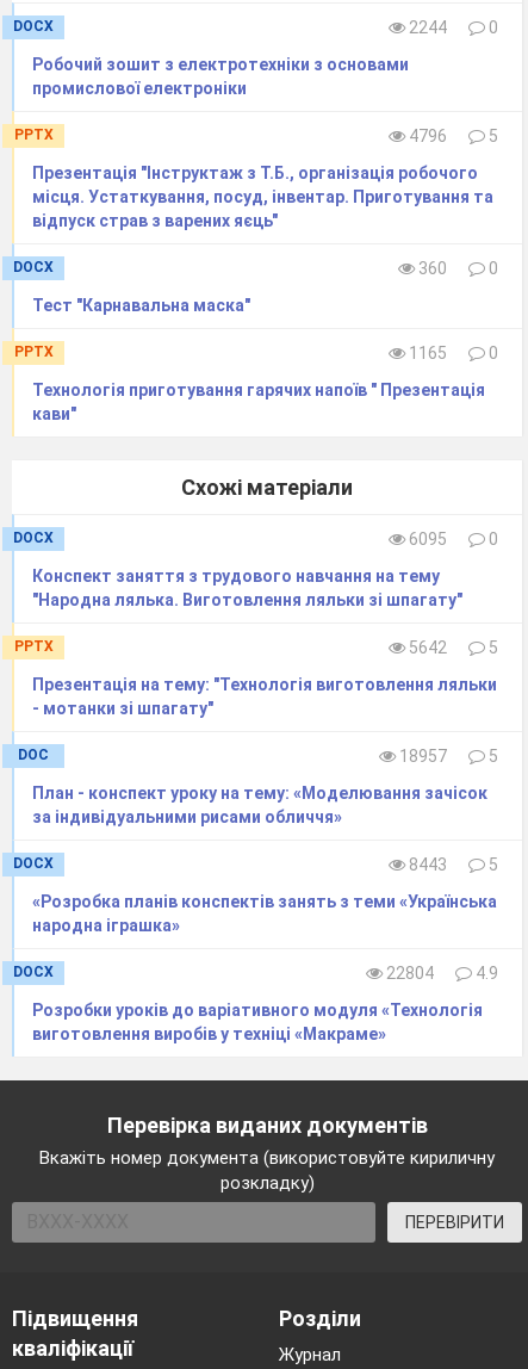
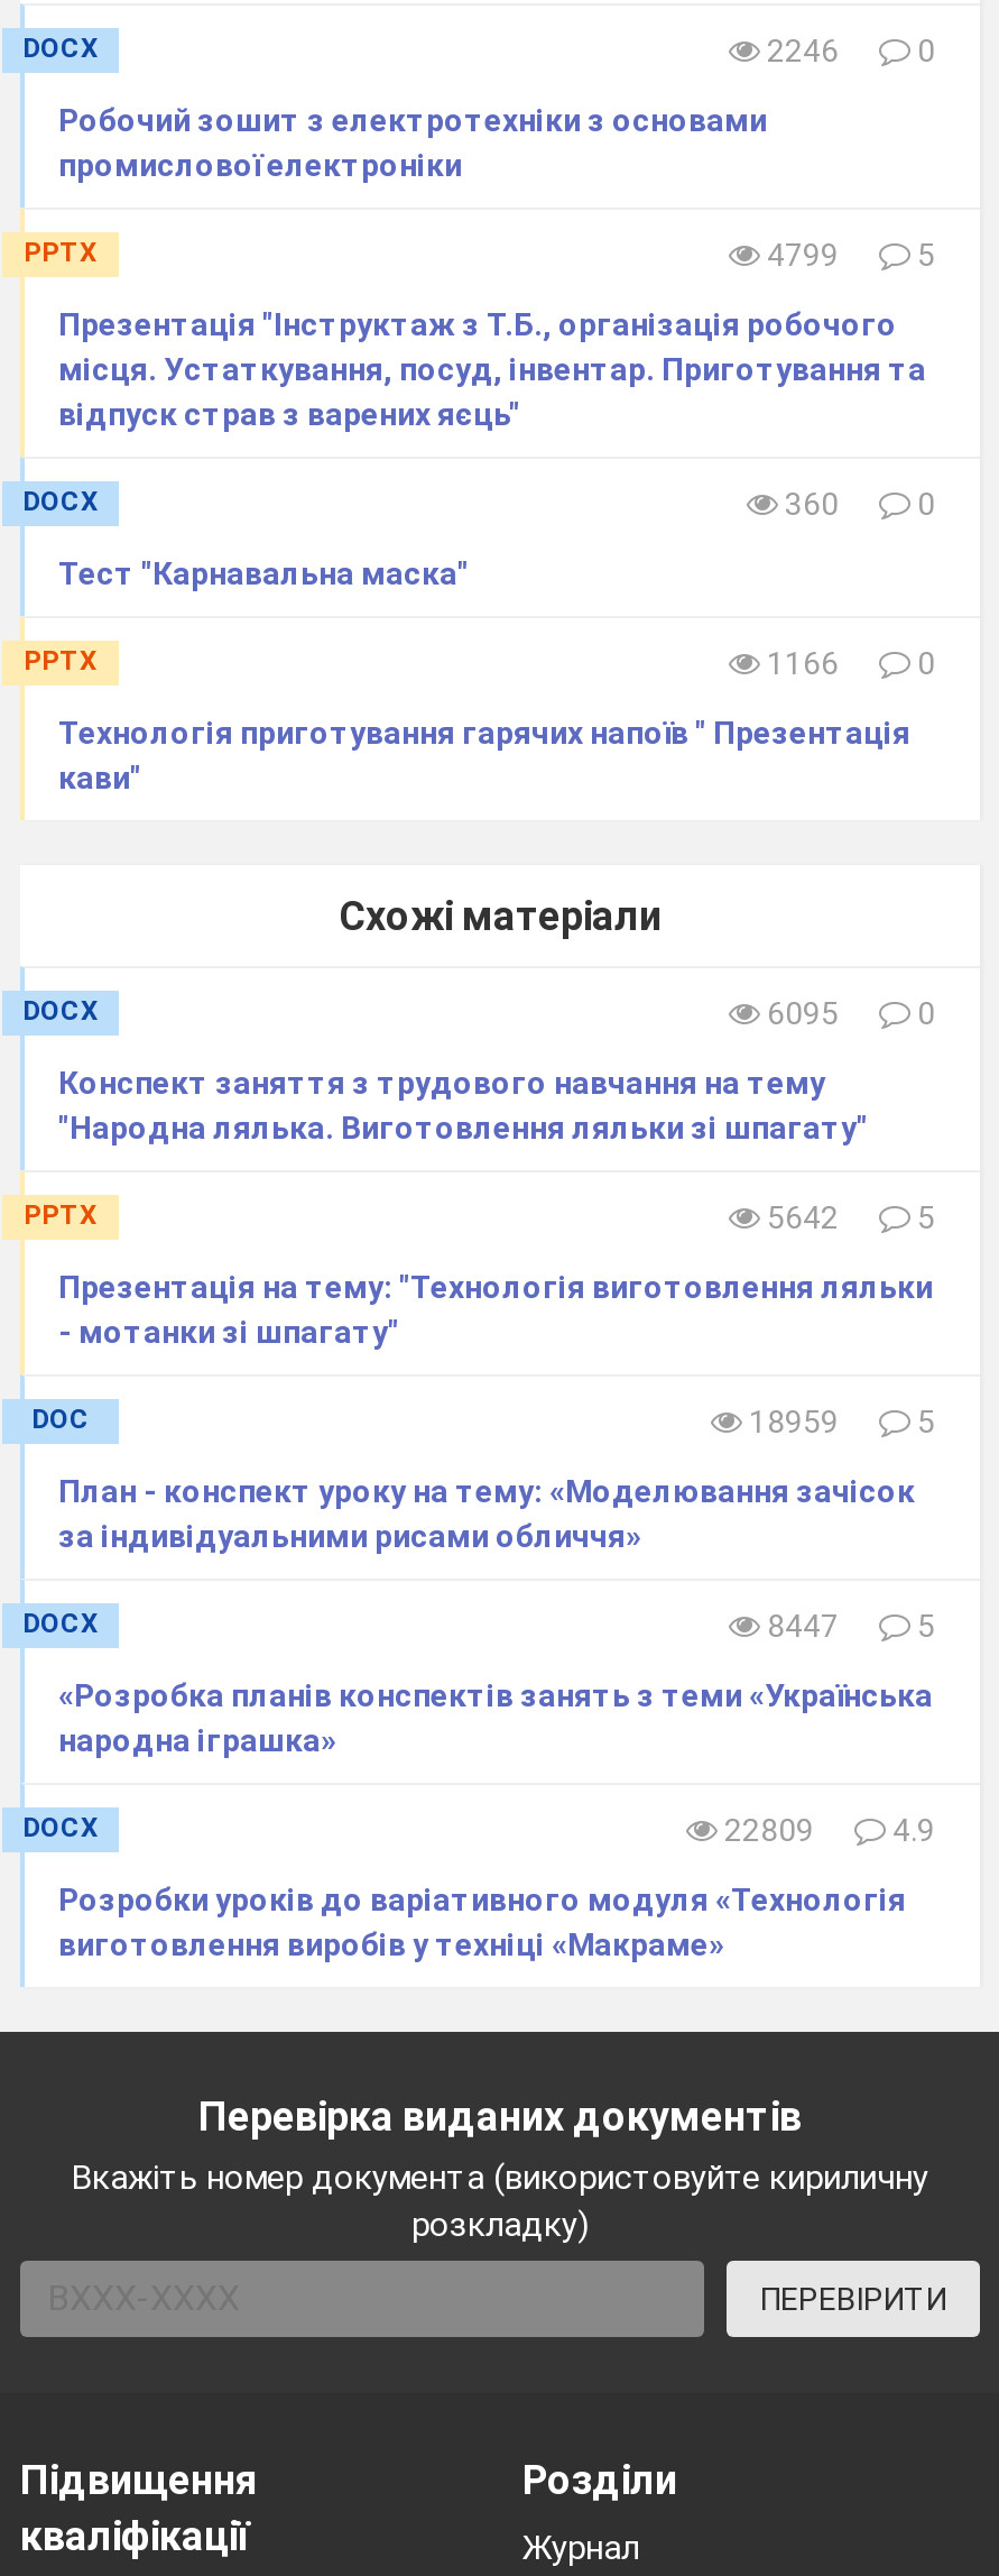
[405,17,498,36] 2244 0 -> [760,33,935,69] 2246 0
[405,126,498,145] 4796 5 -> [760,237,935,273] 4799 5
[405,343,498,362] 1165 0 -> [760,645,935,681] 1166 0
[396,746,498,765] 18957 5 -> [742,1404,935,1440] 18959 5
[405,855,498,874] 8443 5 -> [760,1608,935,1644] 8447 5
[383,963,498,982] 22804 4.9 -> [718,1812,935,1848] 22809 4.9

